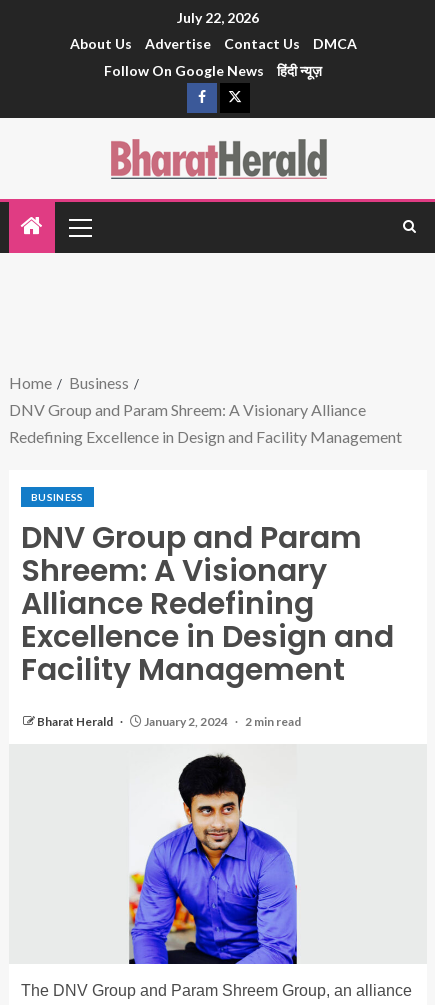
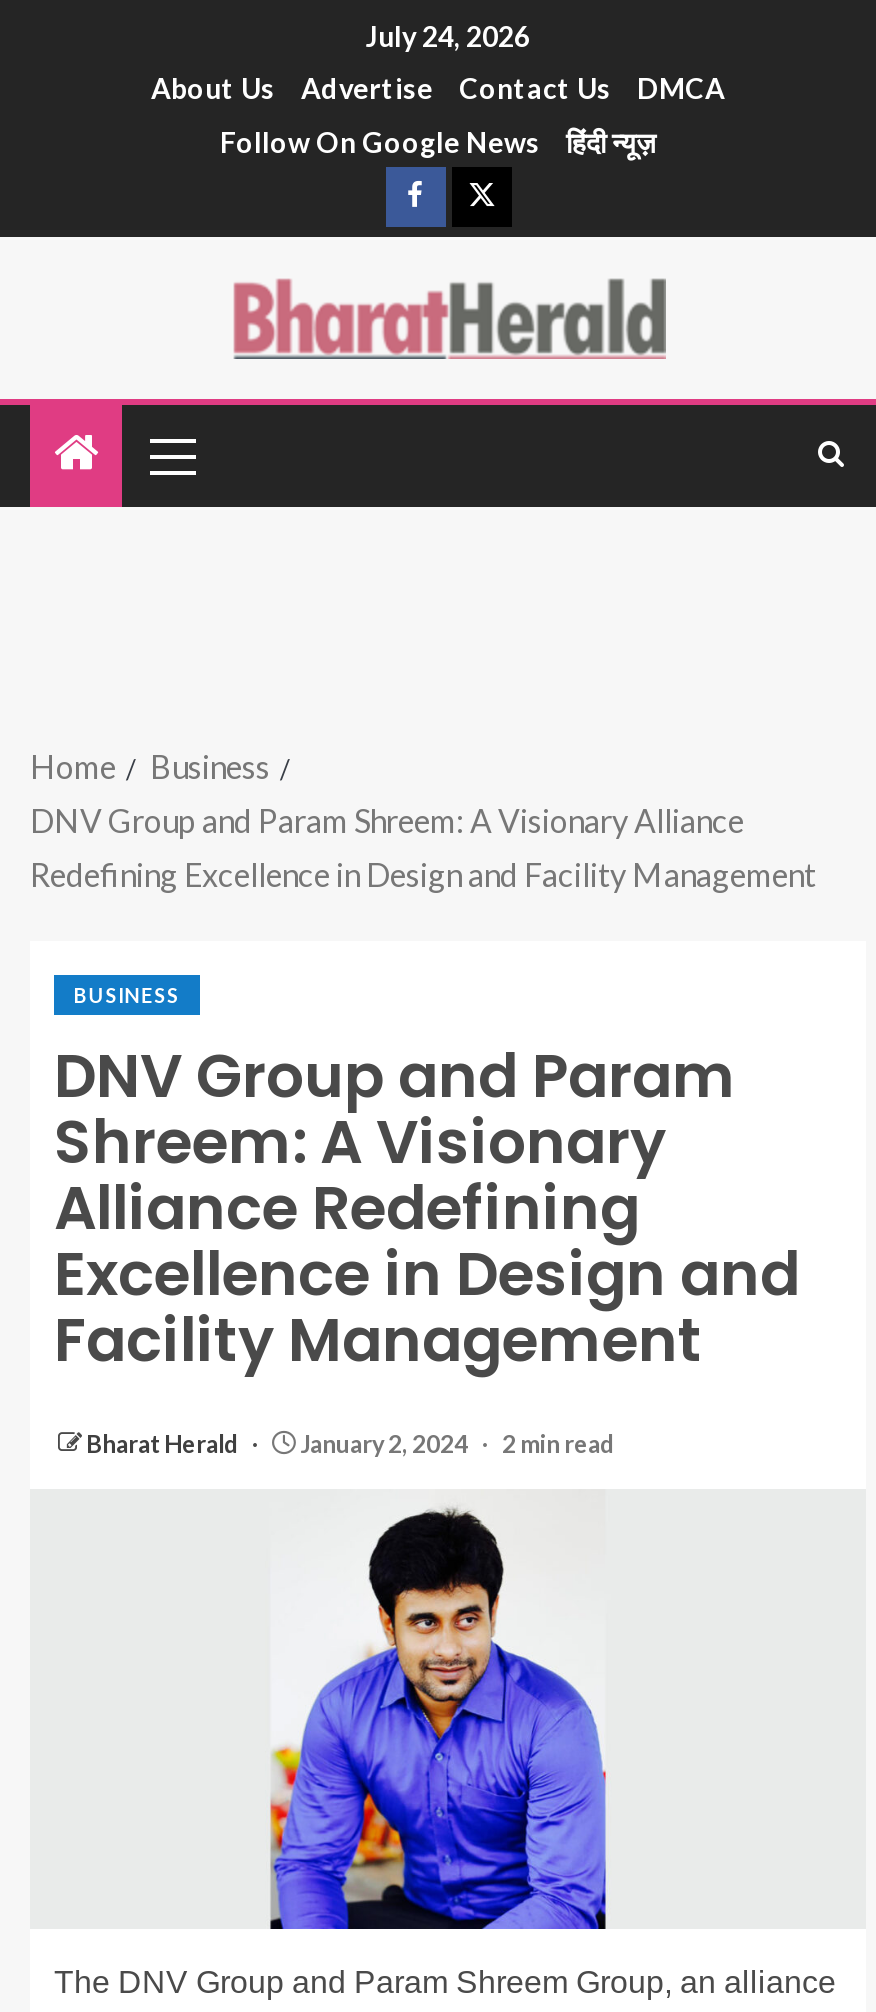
[177,9,259,26] July 22, 2026 -> [366,20,530,54] July 24, 2026

